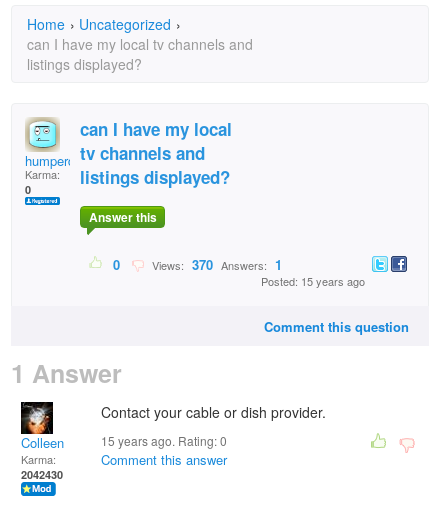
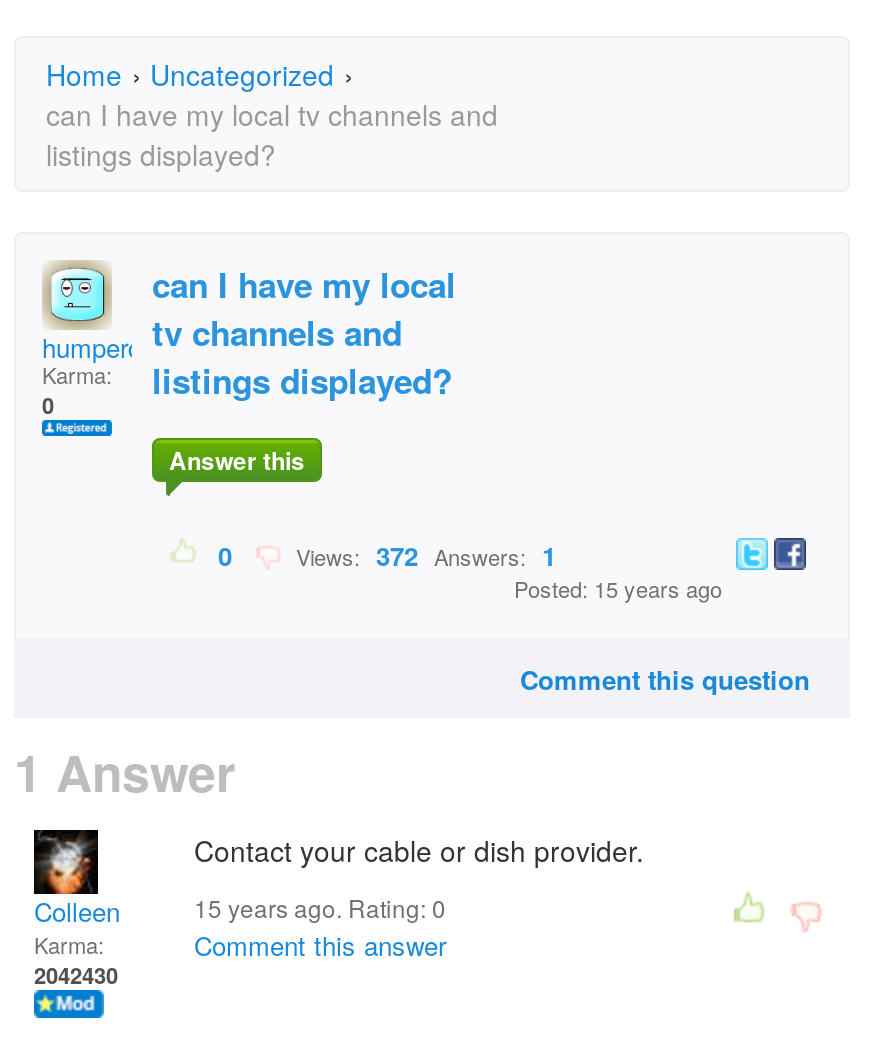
[146,255,282,274] Views: 370 Answers: 1 -> [284,536,556,574] Views: 372 Answers: 1

